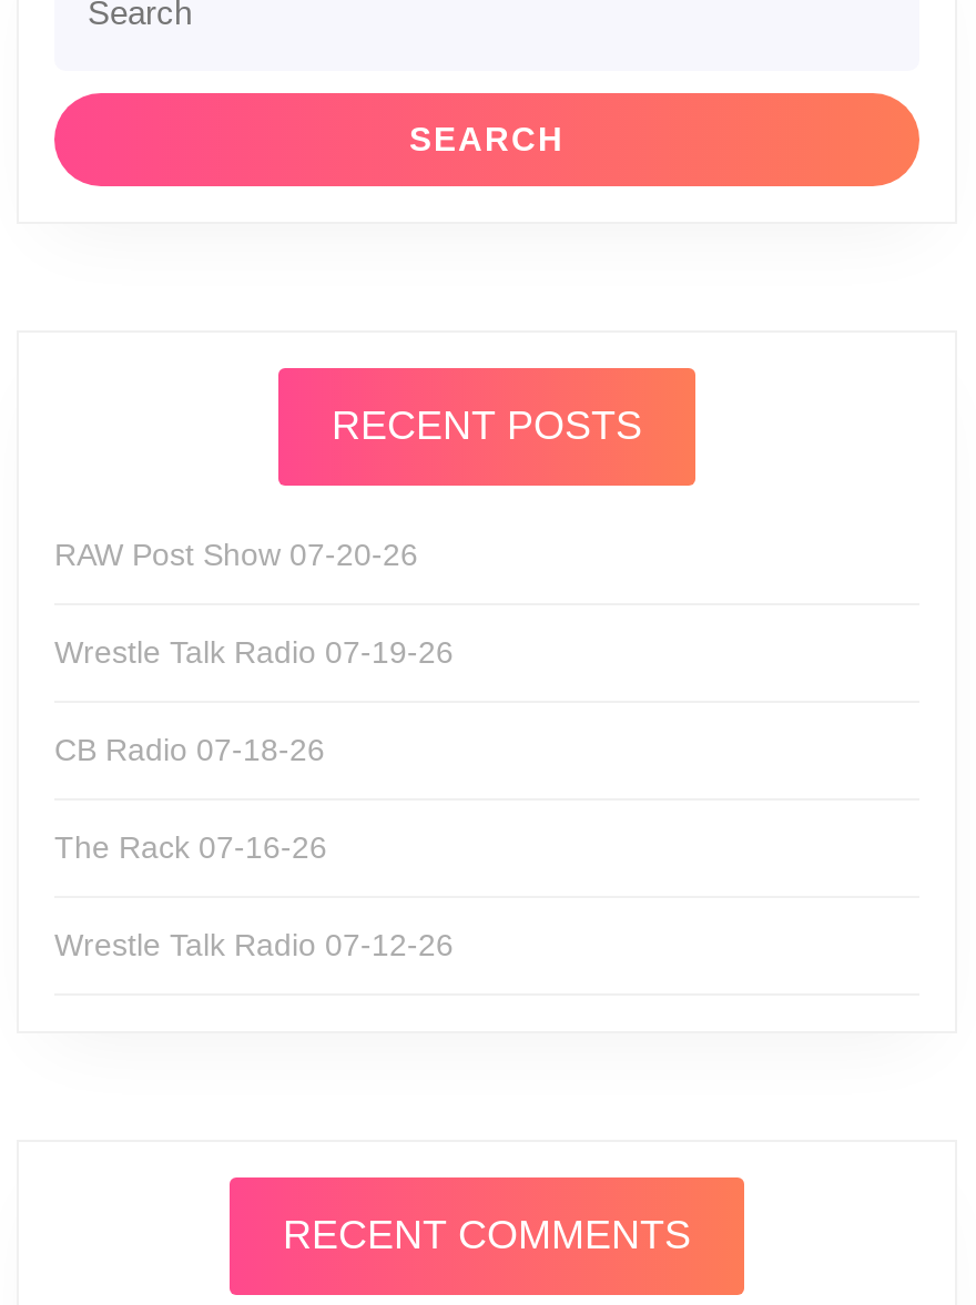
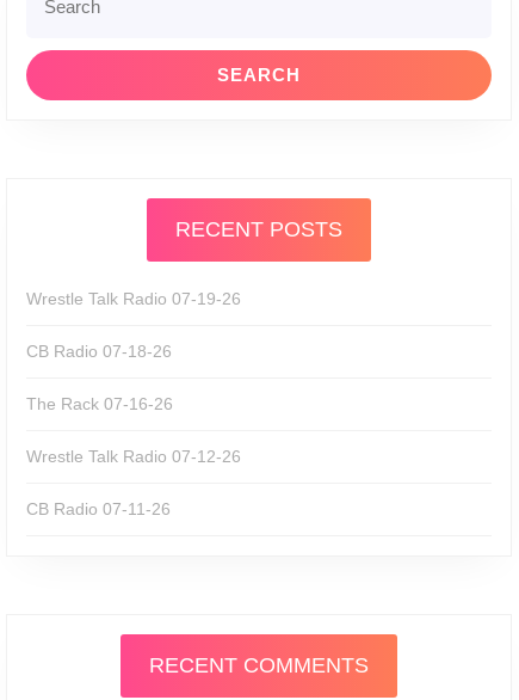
[54,536,418,571] RAW Post Show 07-20-26 -> none
moved [54,633,454,962] -> [26,289,241,465]: Wrestle Talk Radio 07-19-26 | CB Radio 07-18-26 | The Rack 07-16-26 | Wrestle Talk Radio 07-12-26
none -> [26,499,171,518] CB Radio 07-11-26

